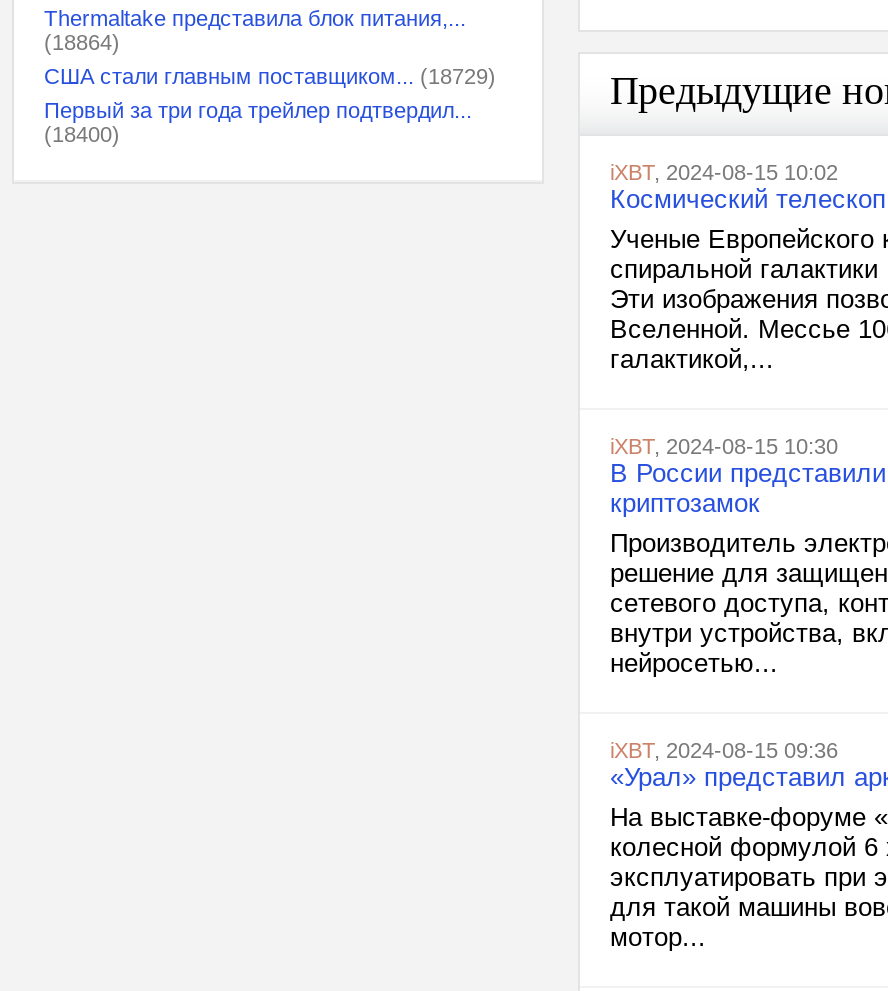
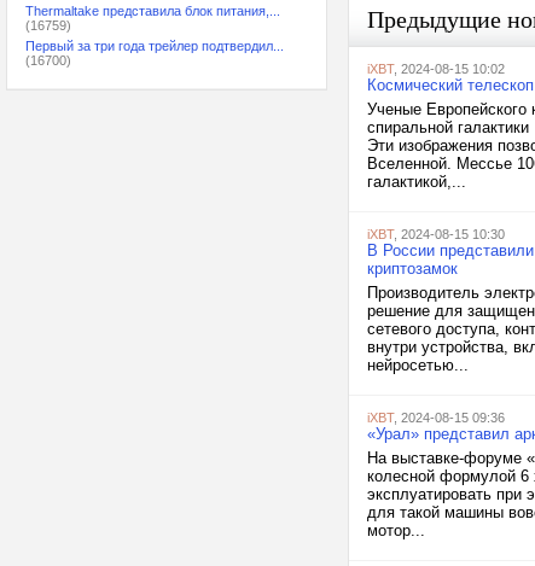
[44,30,496,88] (18864) | США стали главным поставщиком... (18729) -> [25,18,71,33] (16759)
[44,122,120,146] (18400) -> [25,53,71,68] (16700)

